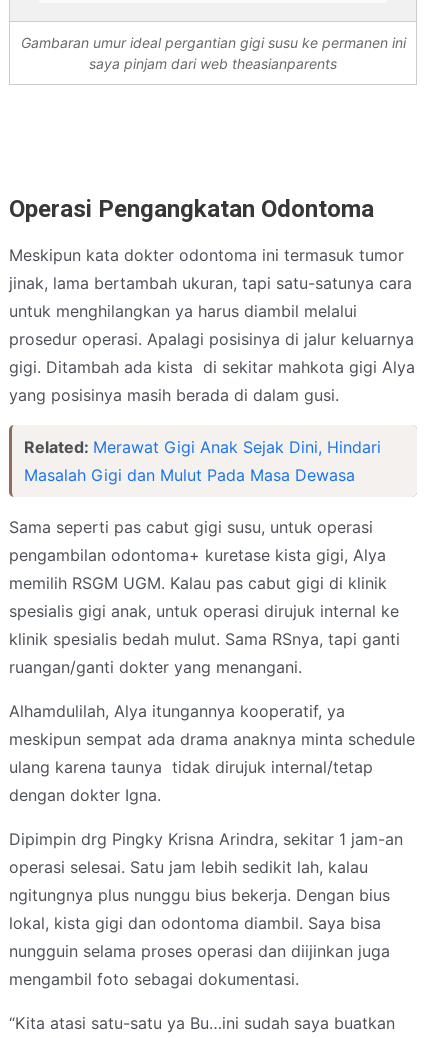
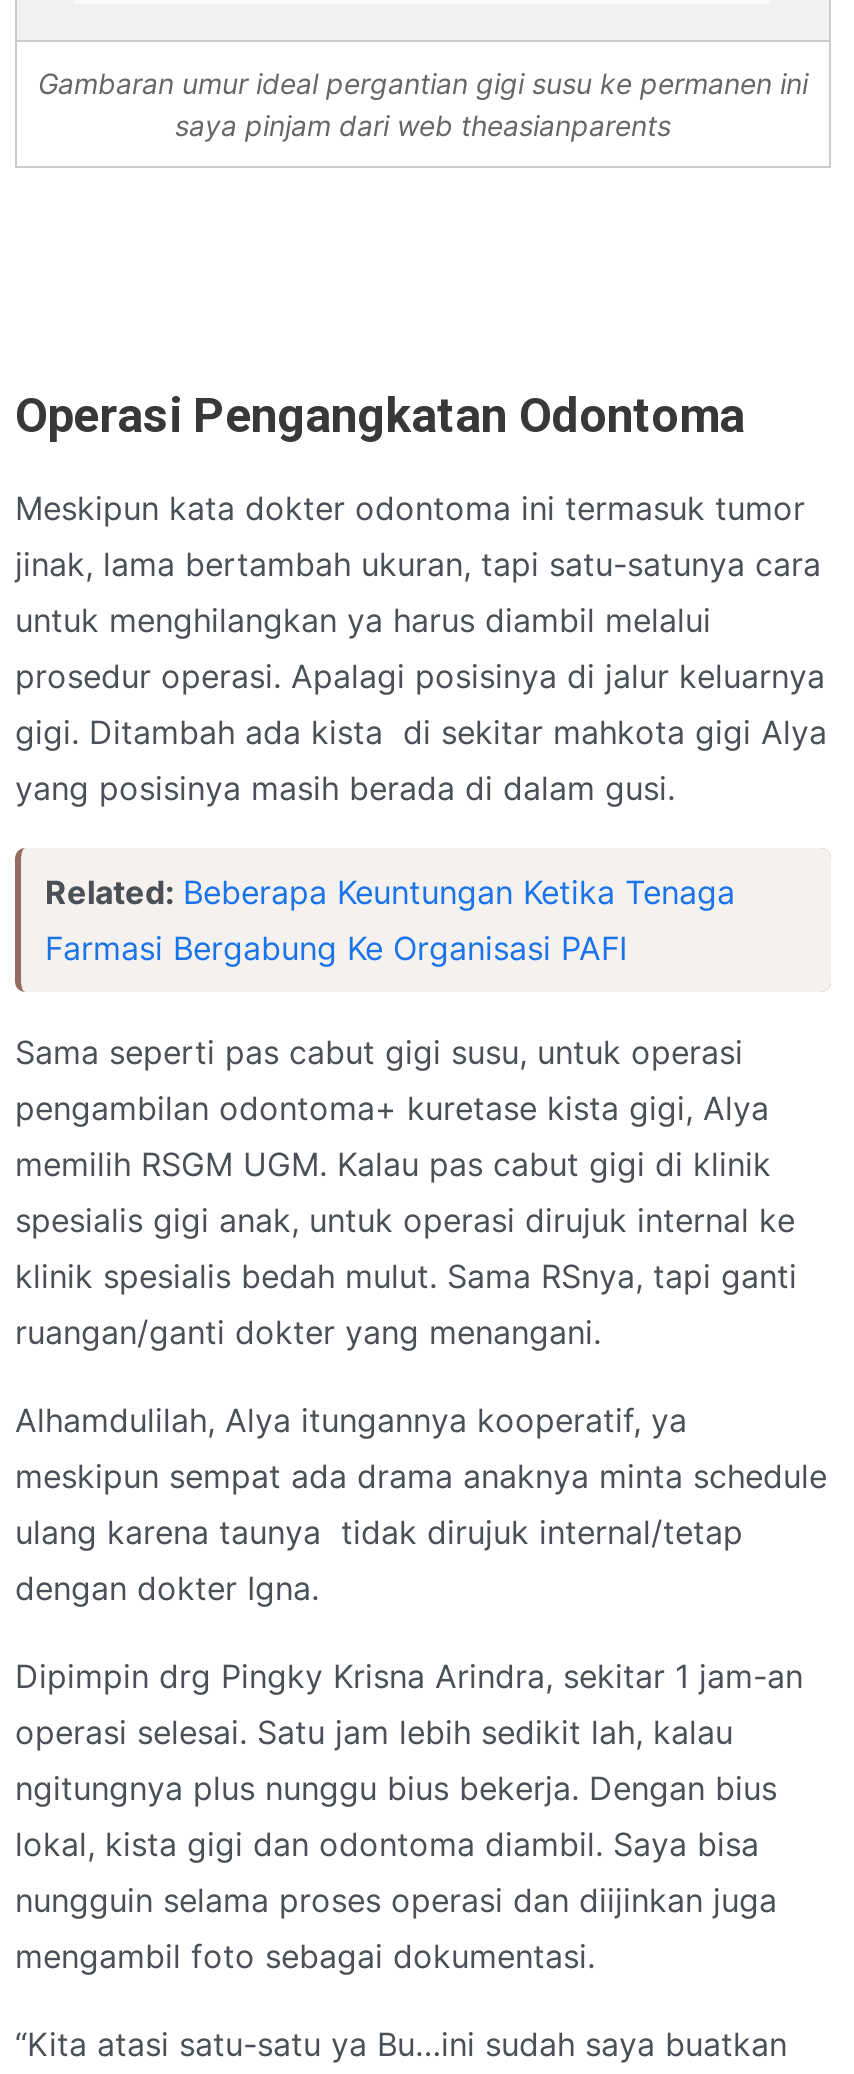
[24,437,381,485] Related: Merawat Gigi Anak Sejak Dini, Hindari | Masalah Gigi dan Mulut Pada Masa Dewasa -> [45,872,735,968] Related: Beberapa Keuntungan Ketika Tenaga | Farmasi Bergabung Ke Organisasi PAFI

